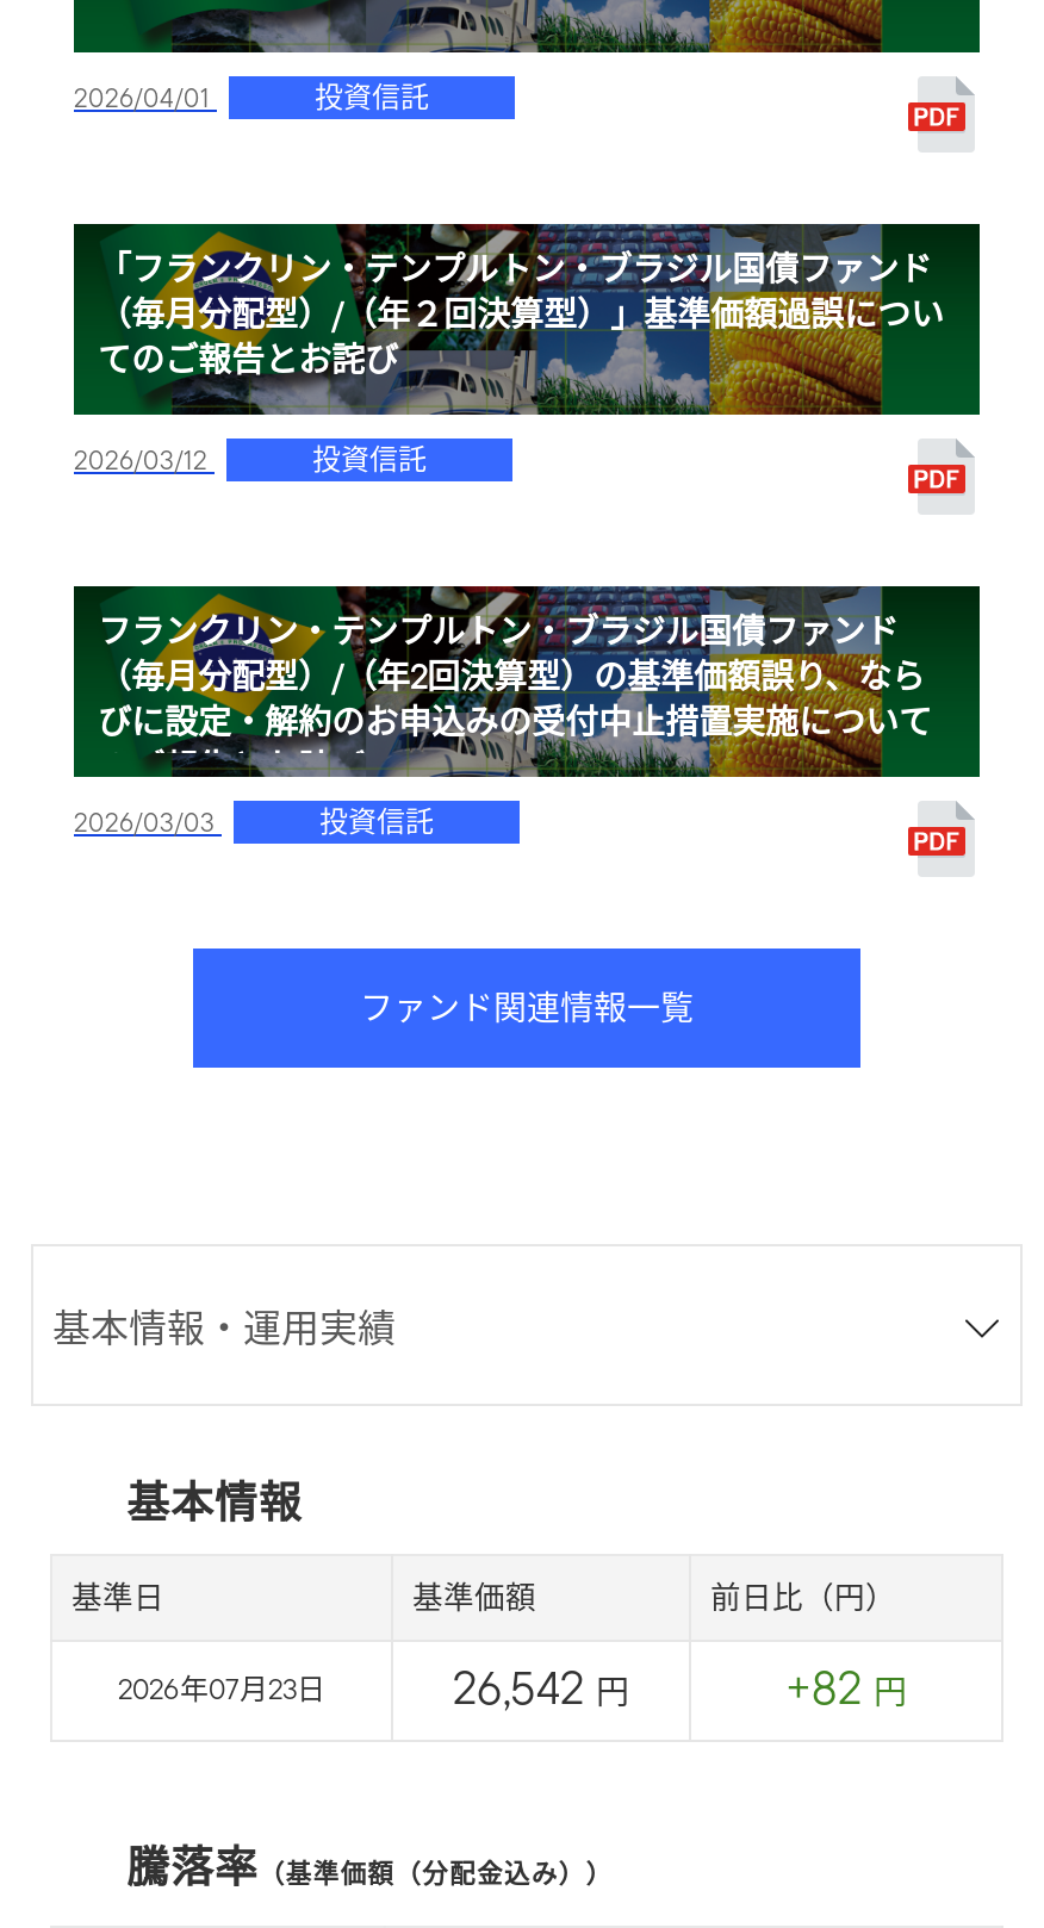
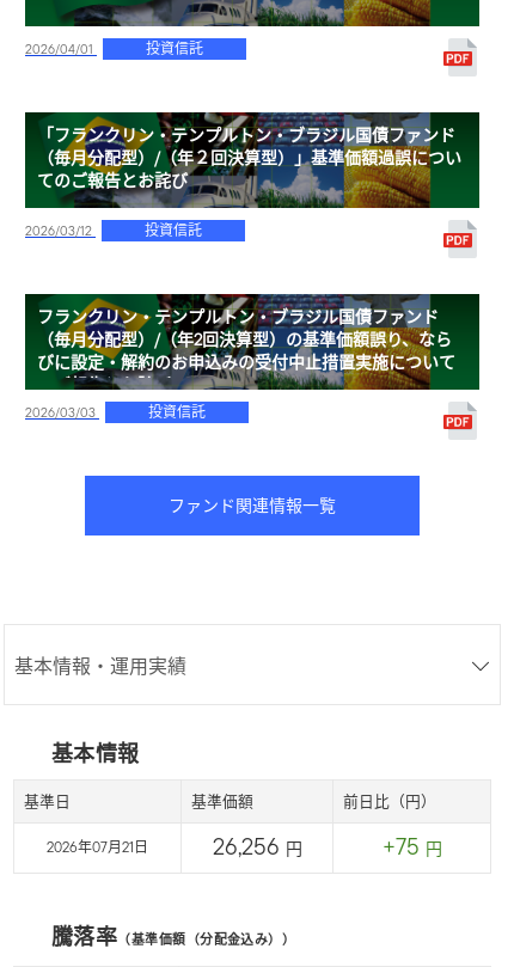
[118,1669,325,1709] 2026年07月23日 -> [47,837,148,857] 2026年07月21日
[453,1657,629,1721] 26,542 円 -> [212,831,302,863] 26,256 円
[785,1657,907,1721] +82 円 -> [382,831,442,863] +75 円

